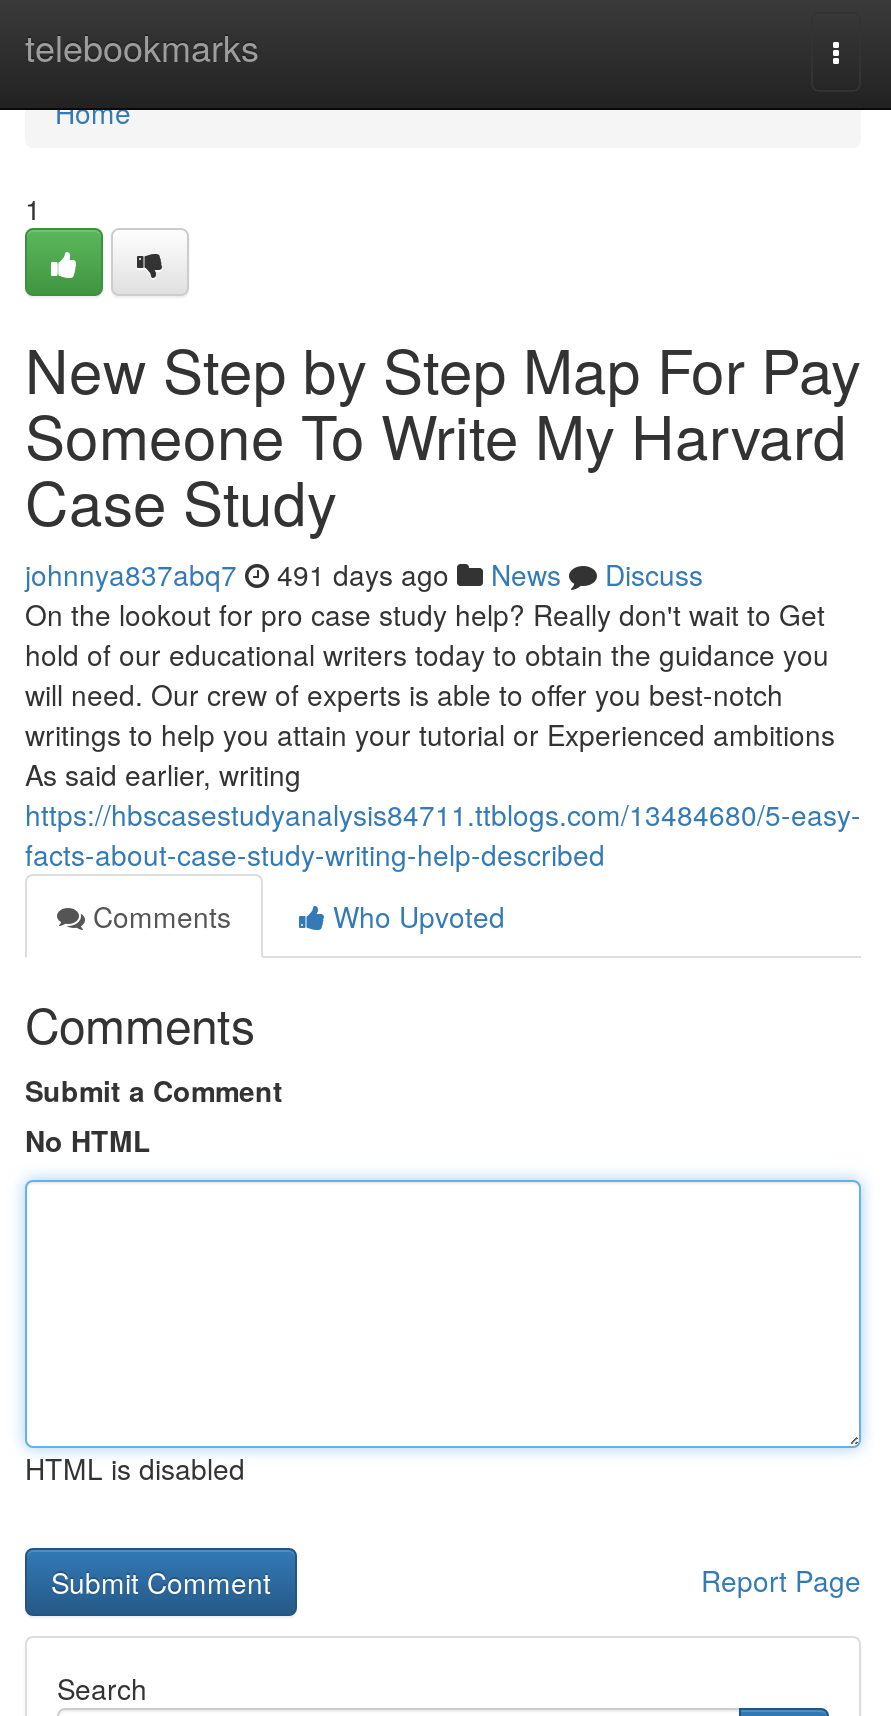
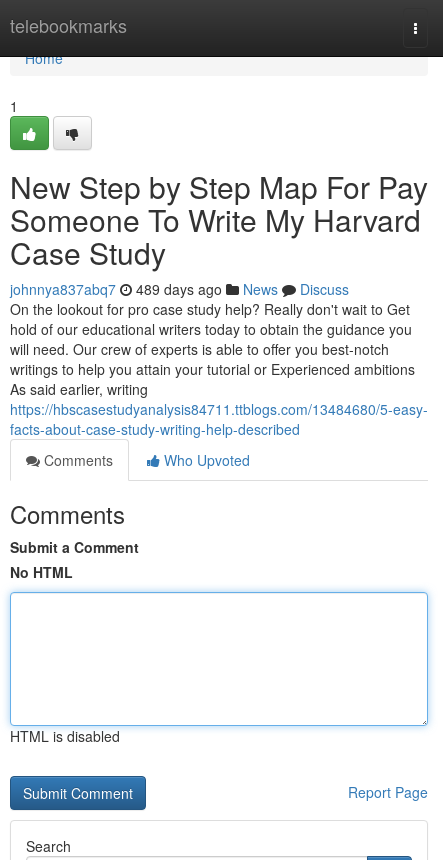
[25,554,703,594] johnnya837abq7 491 days ago News Discuss -> [10,279,349,299] johnnya837abq7 489 days ago News Discuss

